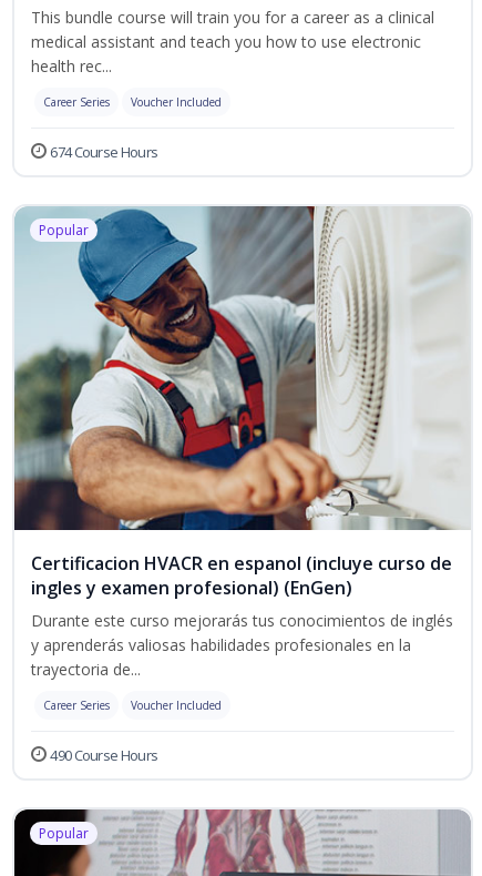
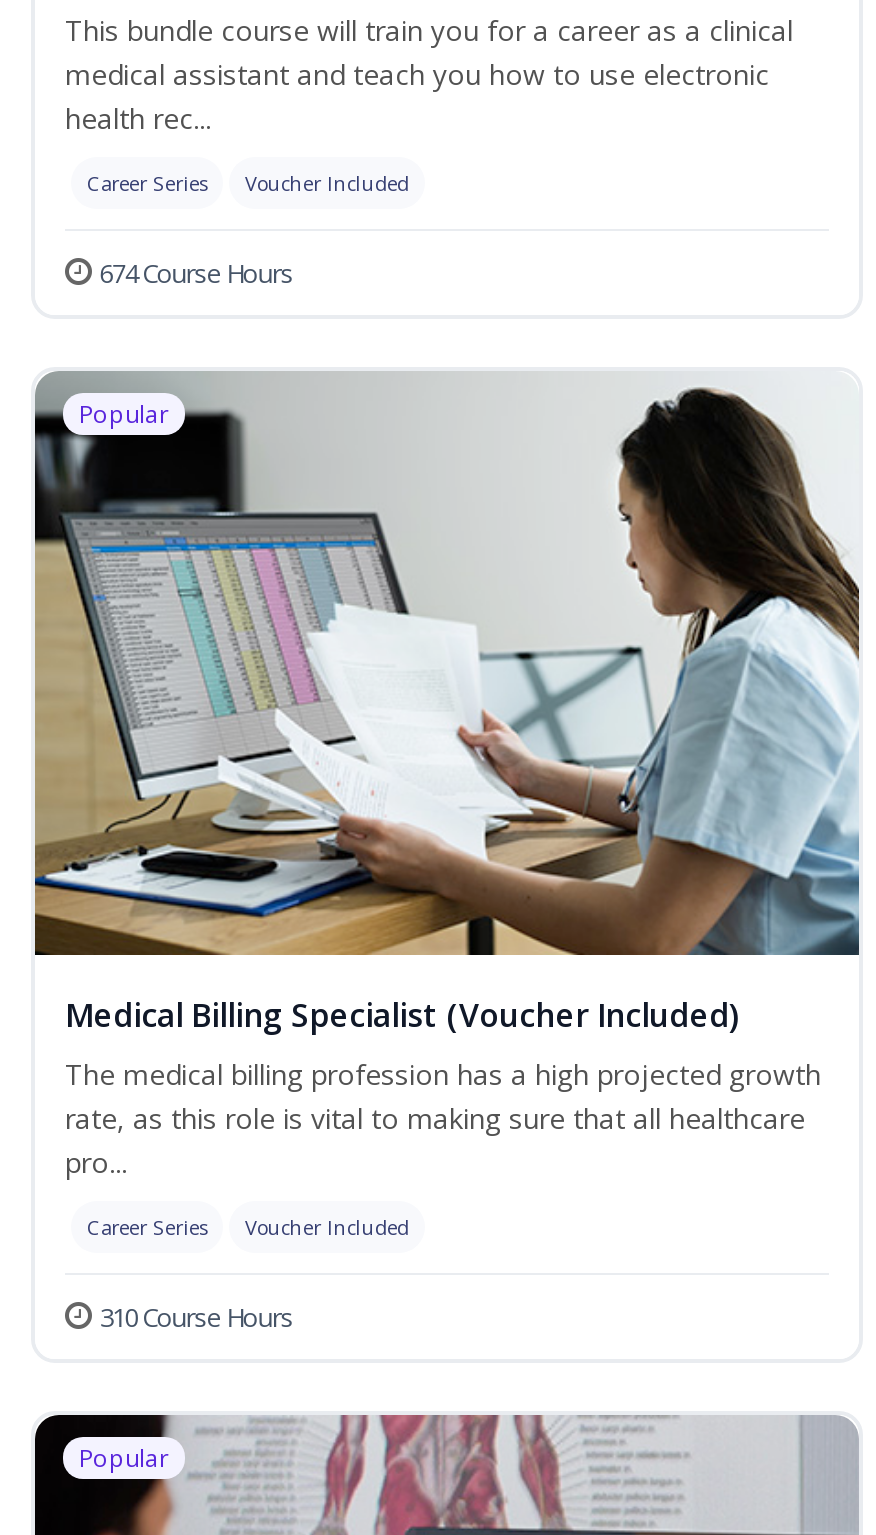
[14,205,471,680] [image] | Certificacion HVACR en espanol (incluye curso de | ingles y examen profesional) (EnGen) | Durante este curso mejorarás tus conocimientos de inglés | y aprenderás valiosas habilidades profesionales en la | trayectoria de... -> [33,371,861,1181] [image] | Medical Billing Specialist (Voucher Included) | The medical billing profession has a high projected growth | rate, as this role is vital to making sure that all healthcare | pro...
[50,745,157,765] 490 Course Hours -> [100,1299,293,1335] 310 Course Hours

